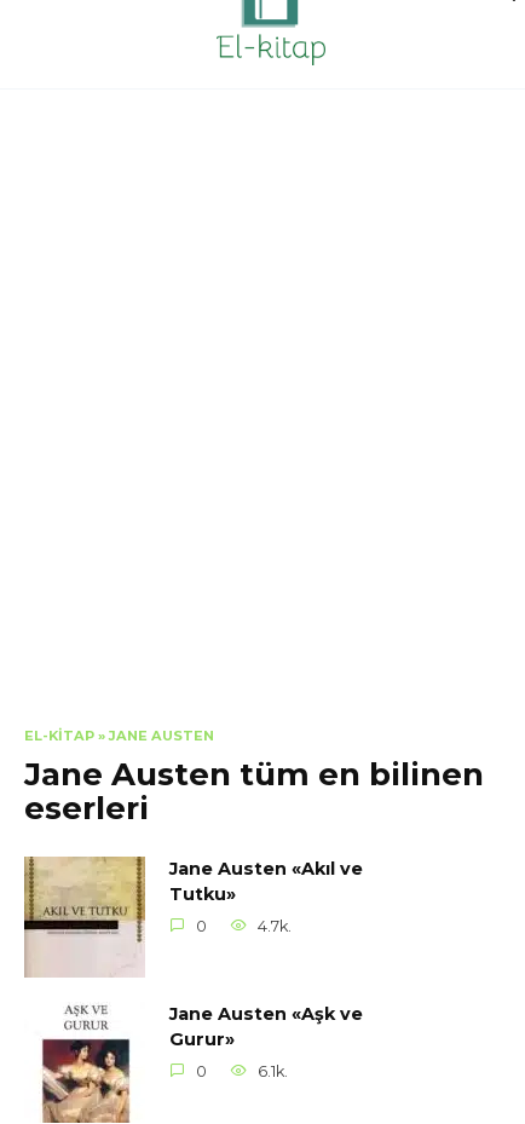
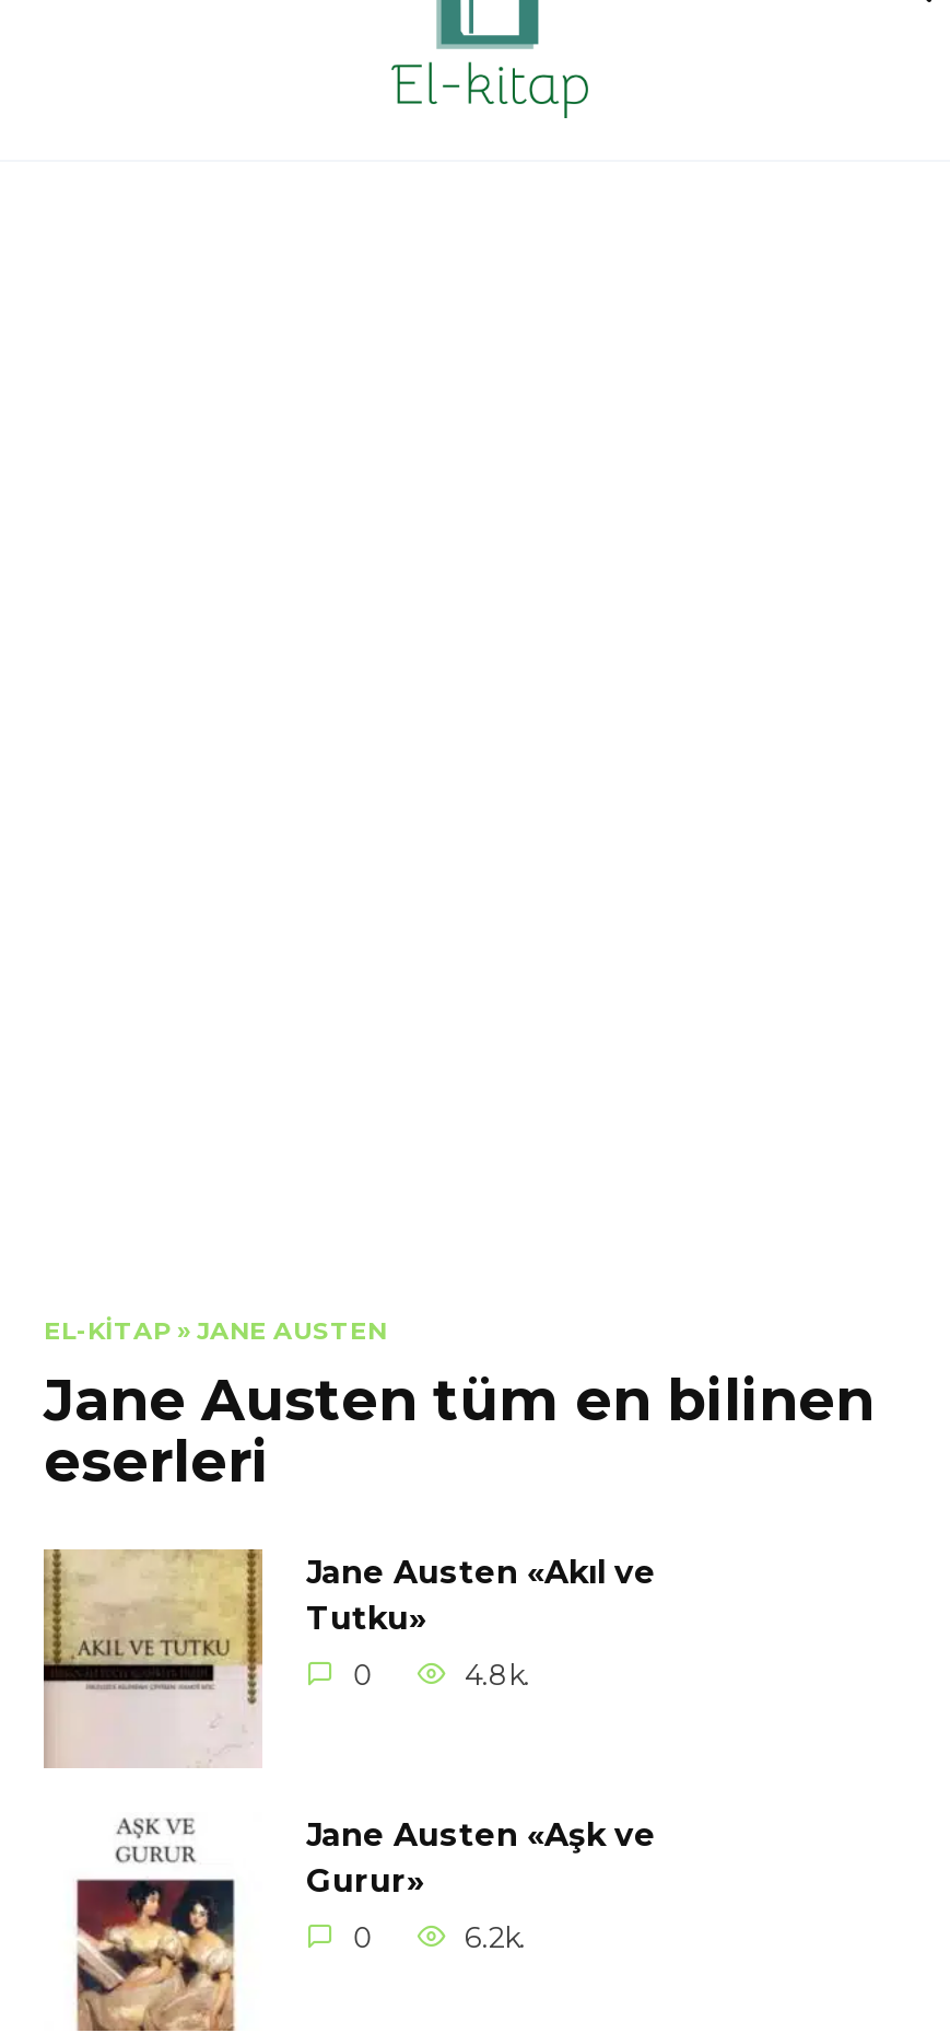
[257,917,291,935] 4.7k. -> [465,1658,530,1691] 4.8k.
[257,1062,287,1080] 6.1k. -> [465,1921,526,1954] 6.2k.

